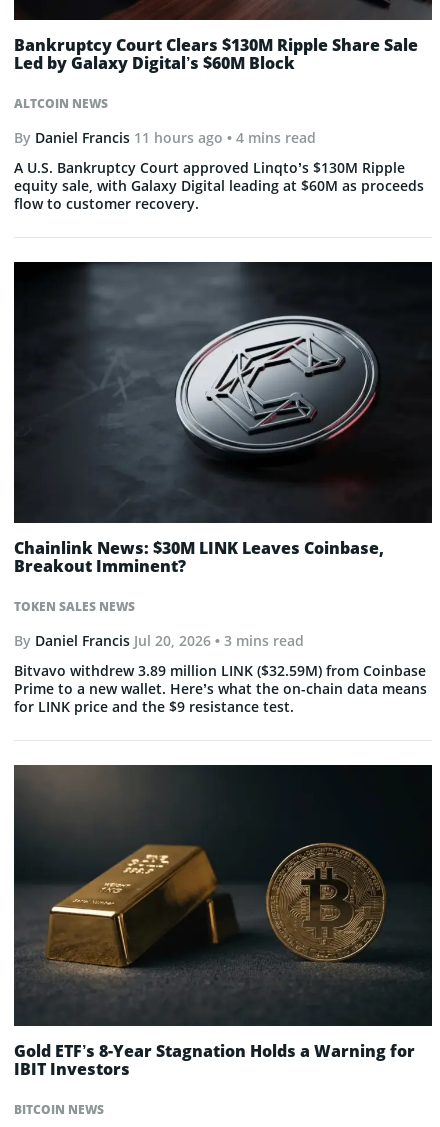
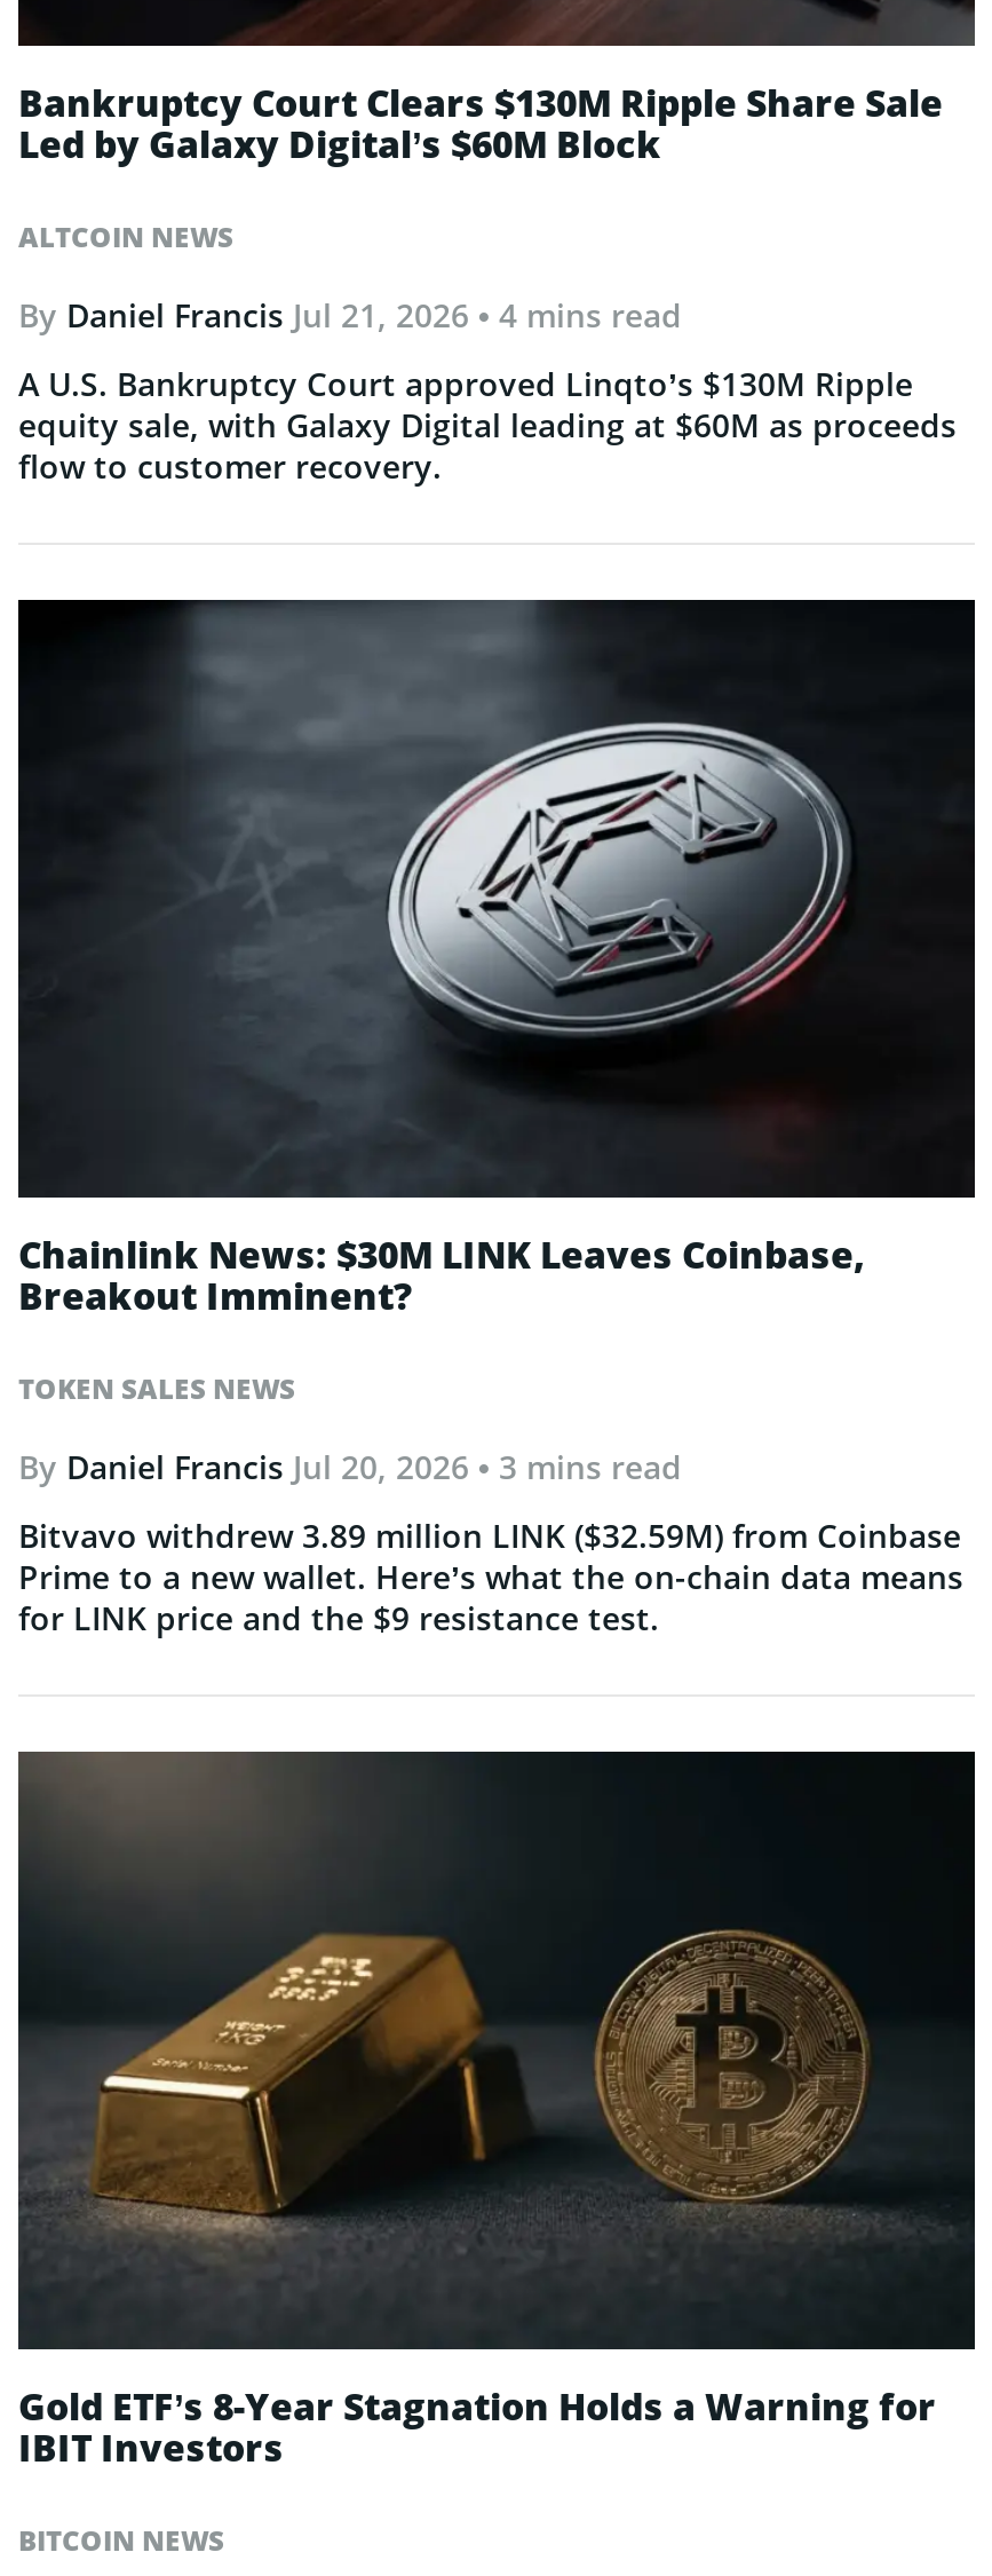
[14,127,316,146] By Daniel Francis 11 hours ago • 4 mins read -> [18,292,682,335] By Daniel Francis Jul 21, 2026 • 4 mins read

